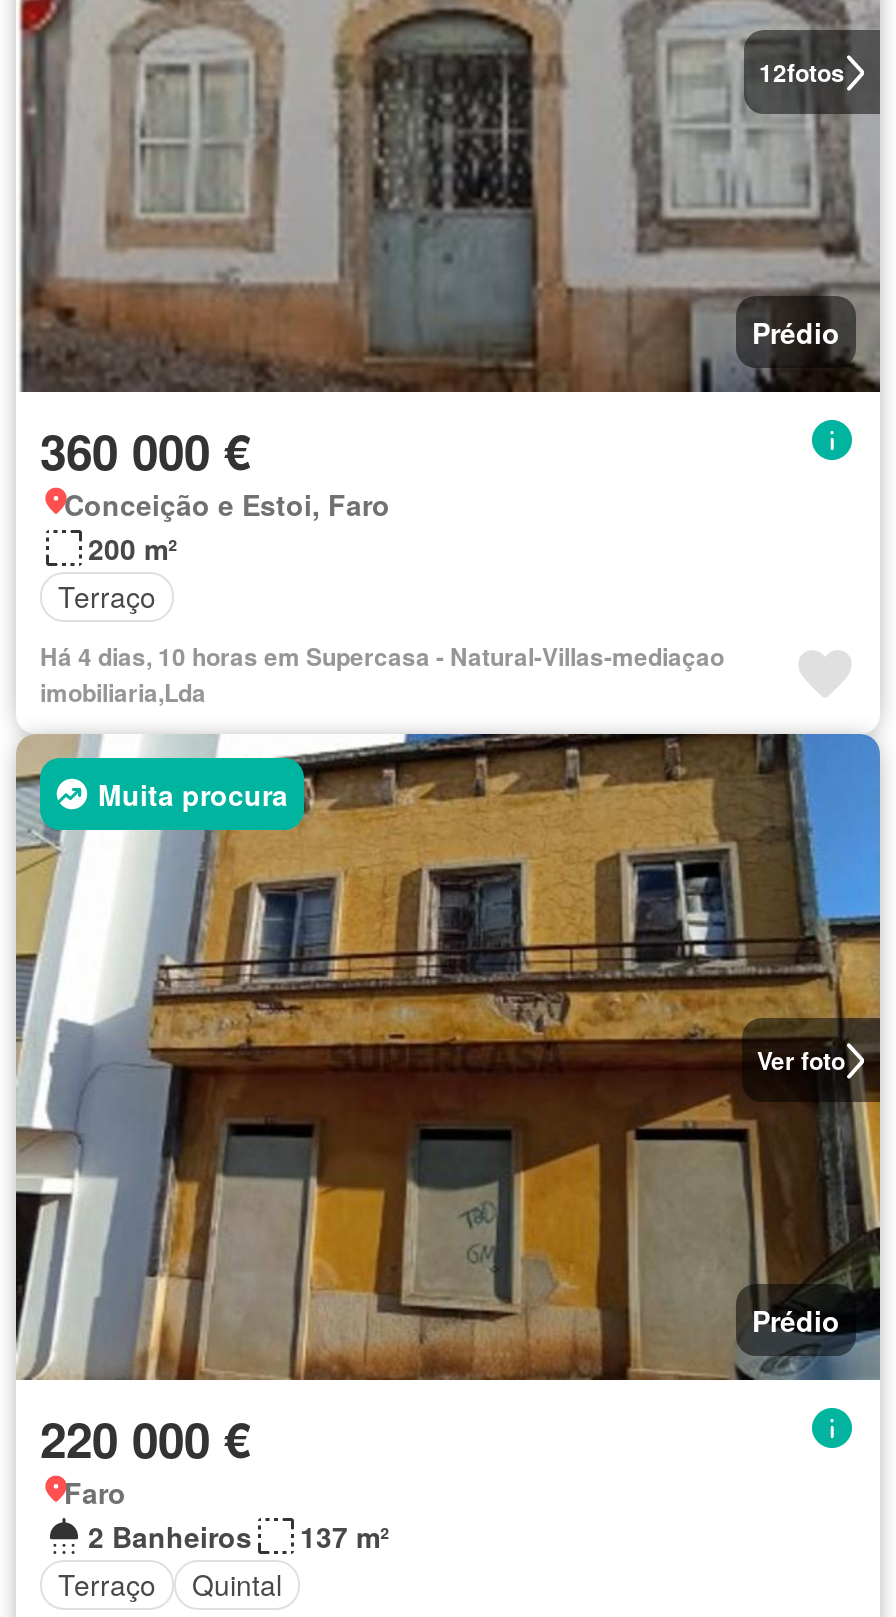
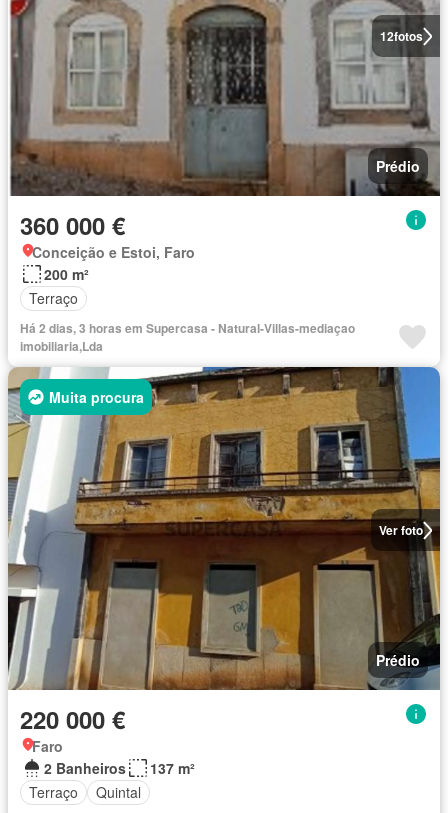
[40,637,724,673] Há 4 dias, 10 horas em Supercasa - Natural-Villas-mediaçao -> [20,319,355,337] Há 2 dias, 3 horas em Supercasa - Natural-Villas-mediaçao

